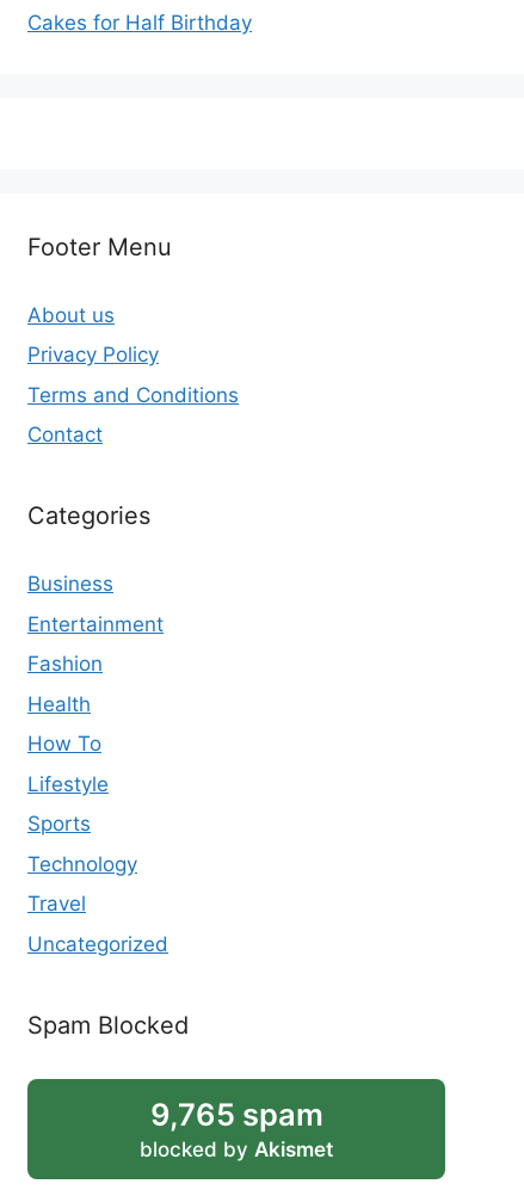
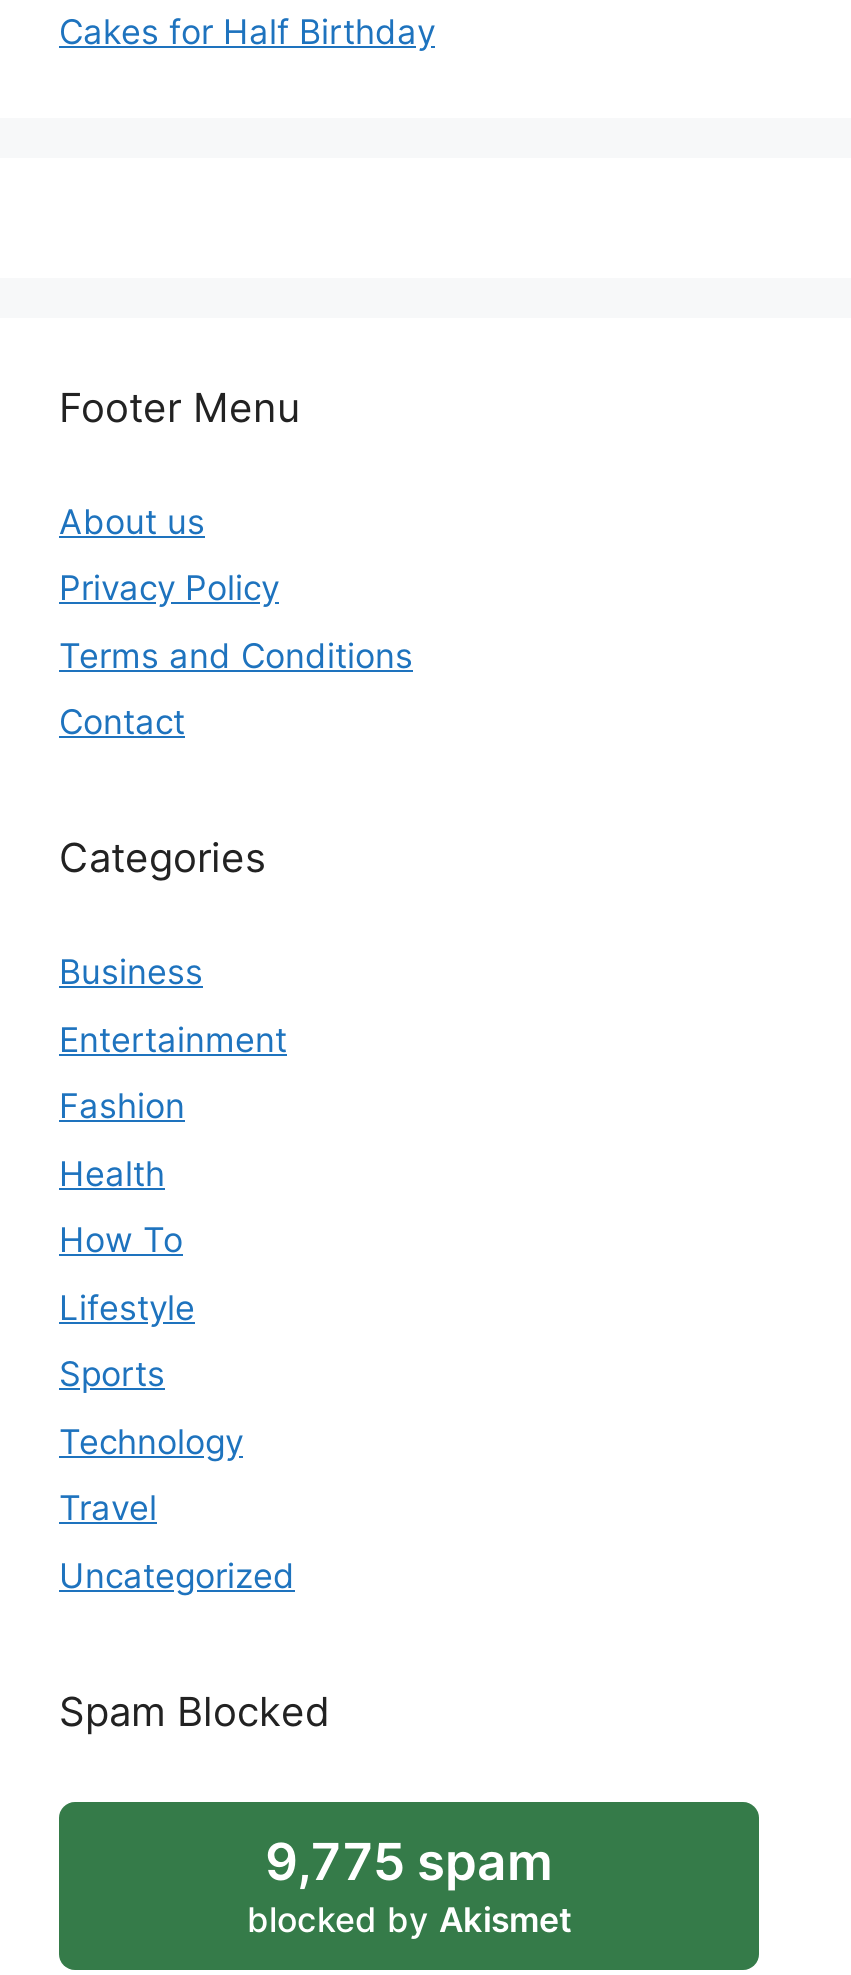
[150,1095,323,1132] 9,765 spam -> [265,1829,553,1891] 9,775 spam

